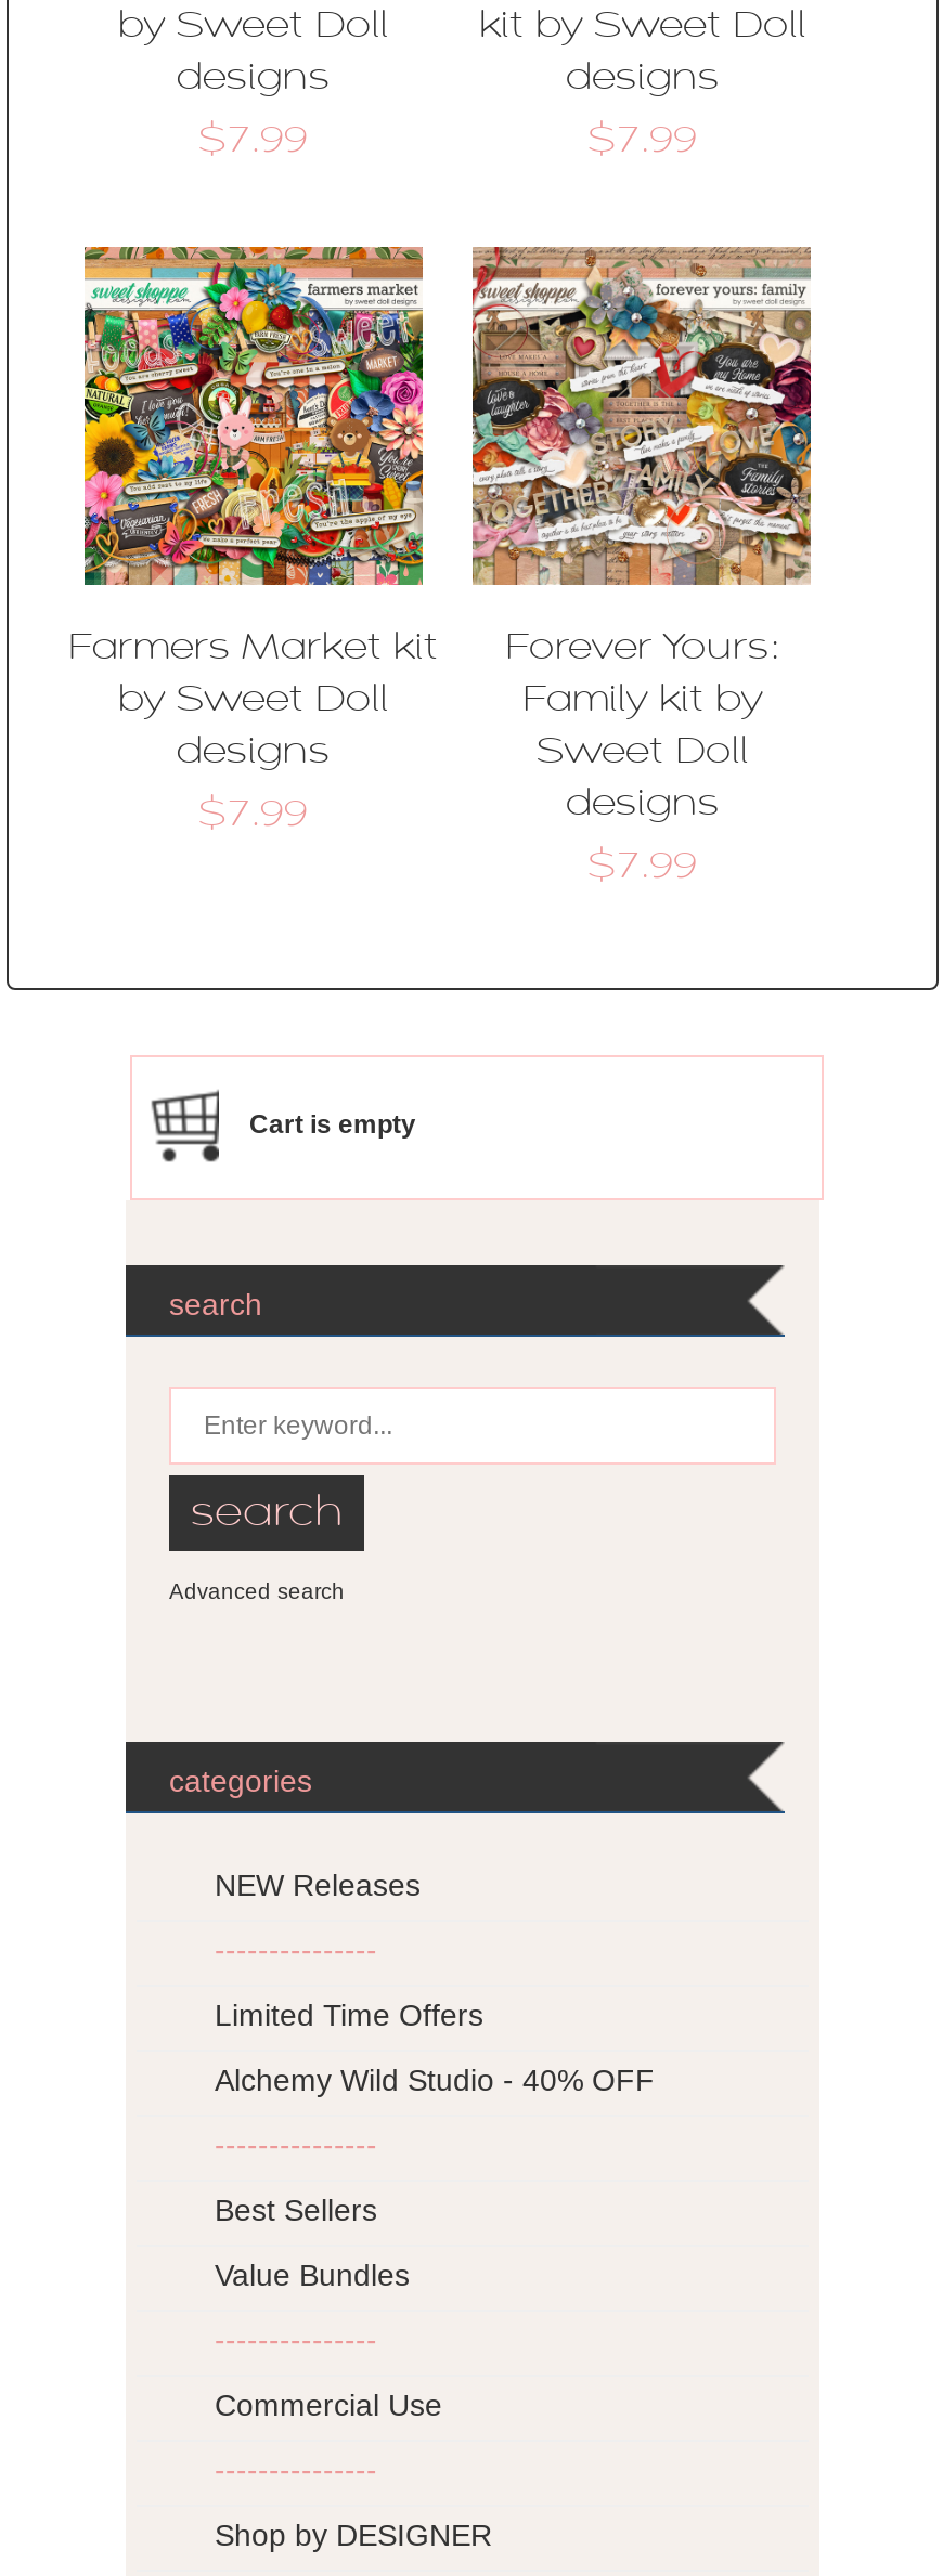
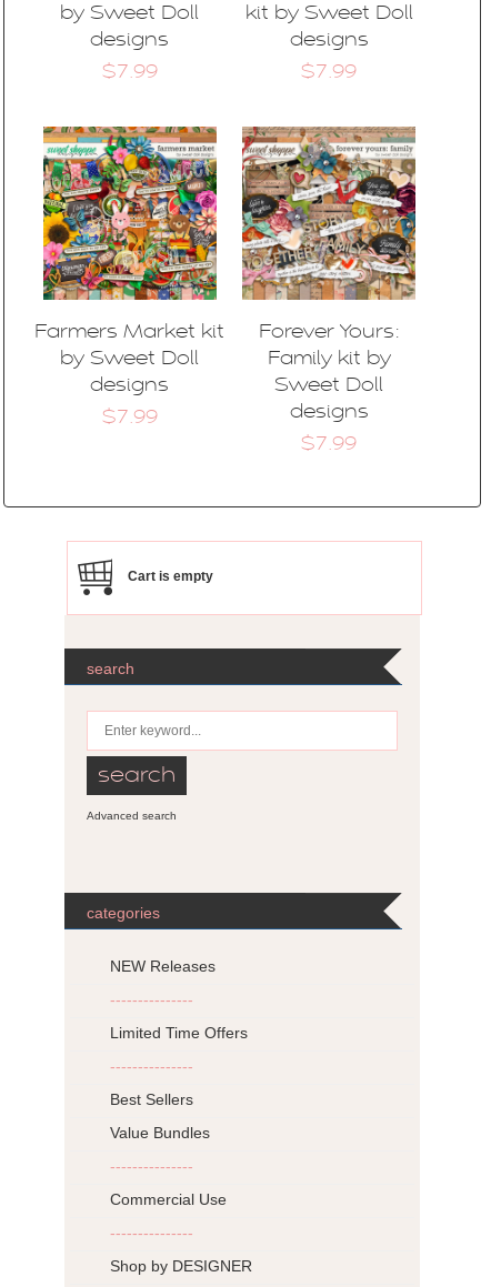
[215,2064,655,2098] Alchemy Wild Studio - 40% OFF -> none

